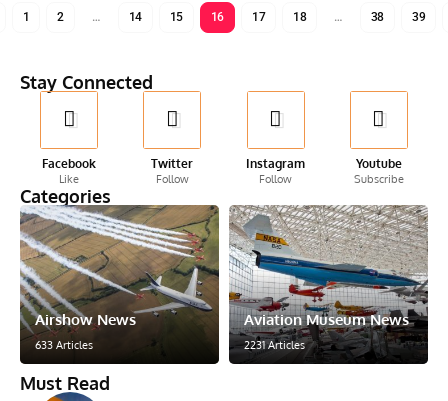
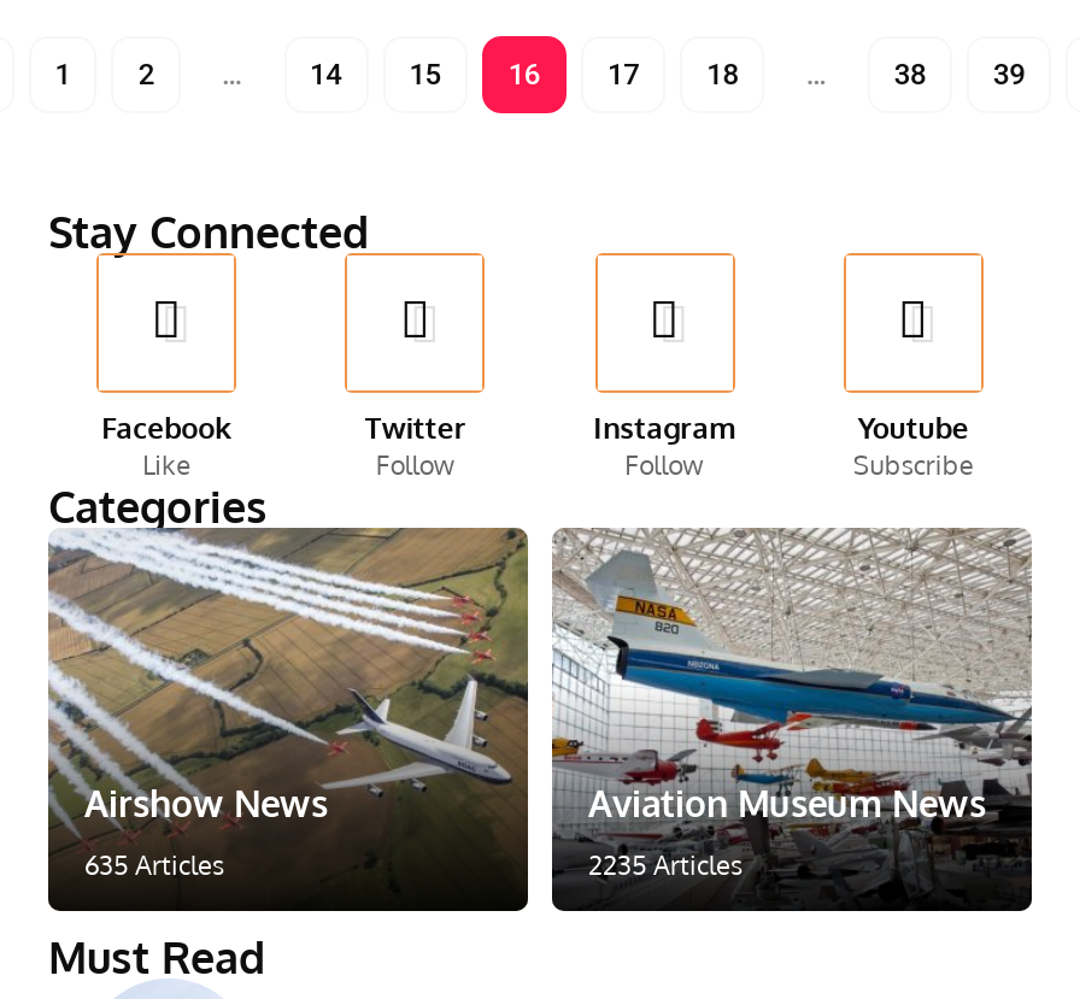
[35,338,93,352] 633 Articles -> [84,847,224,881] 635 Articles
[244,338,305,352] 2231 Articles -> [588,847,742,881] 2235 Articles

